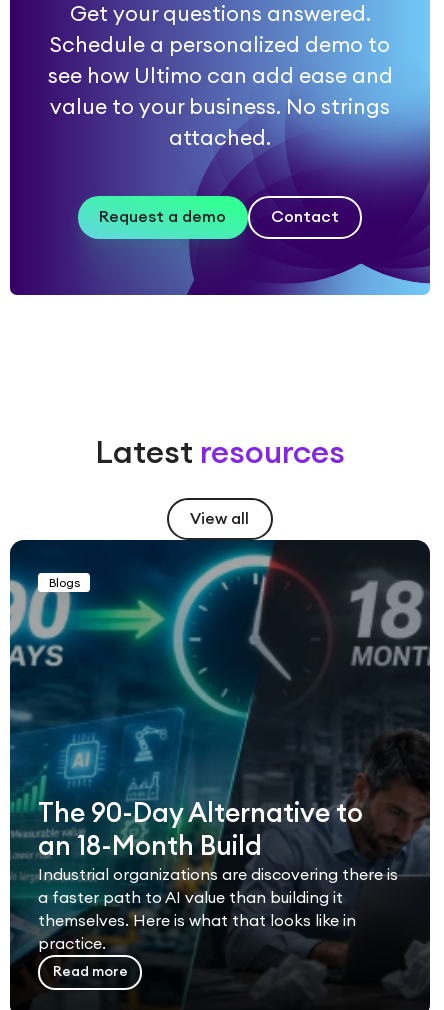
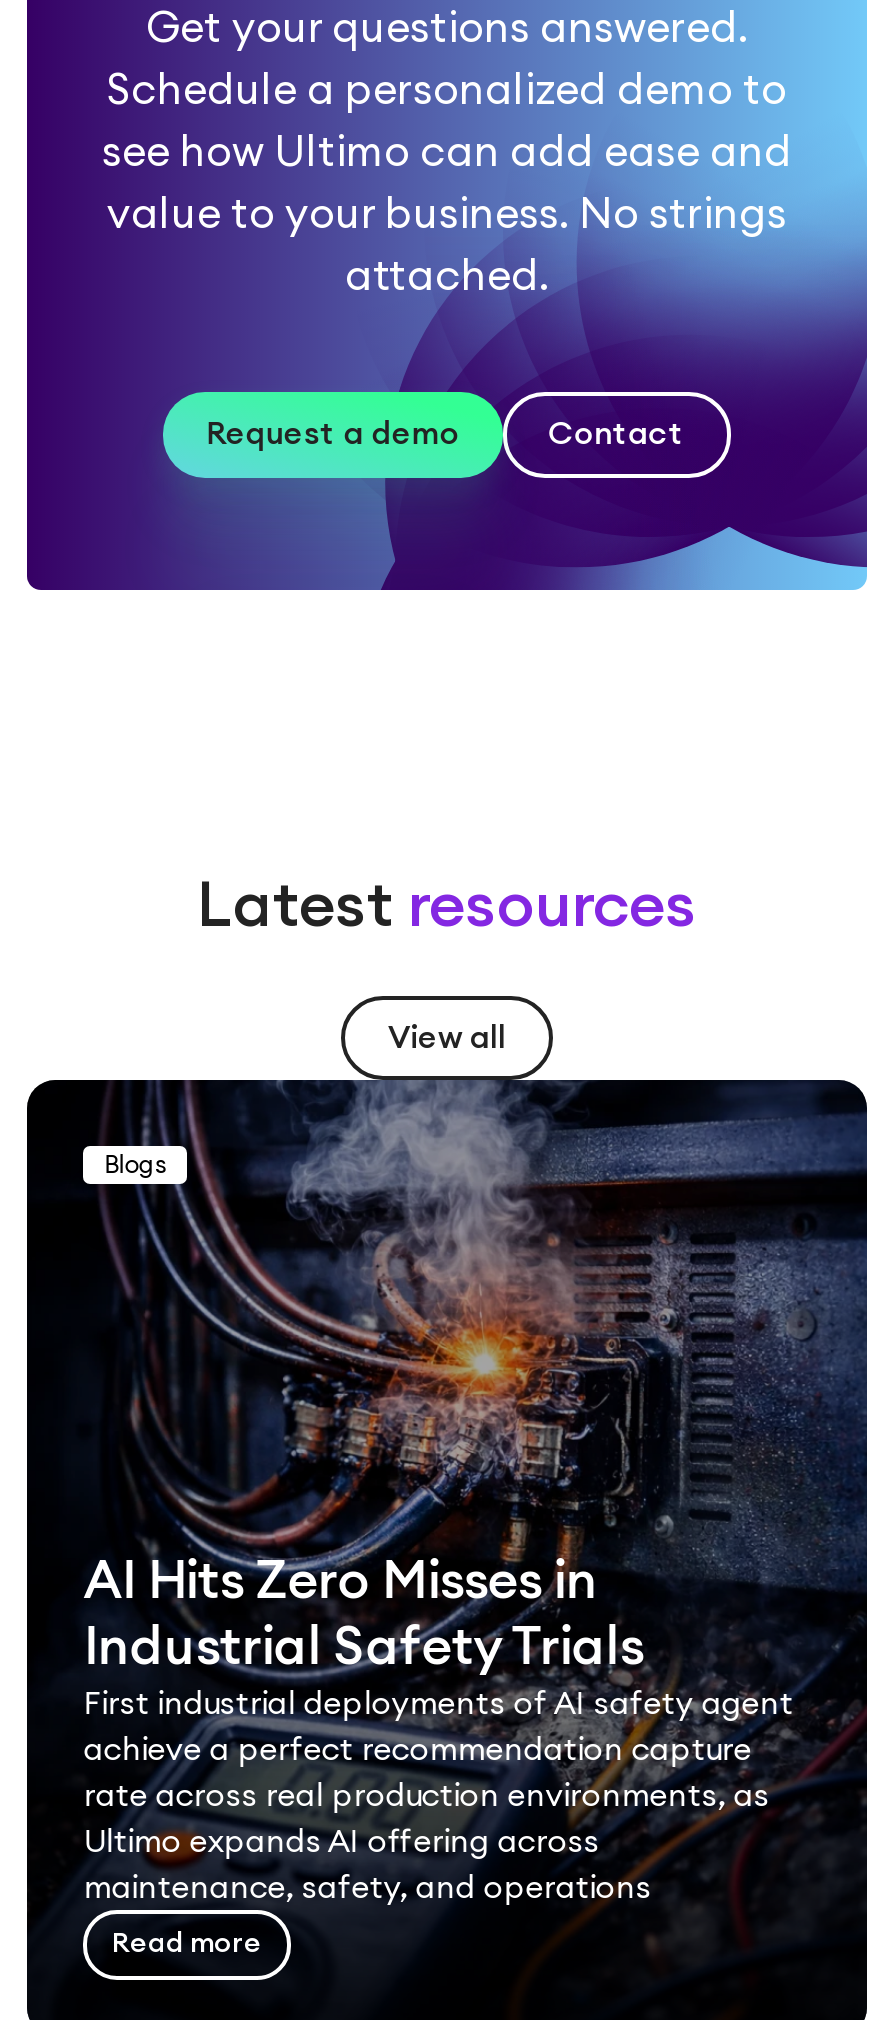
[9,540,430,1000] [image] | The 90-Day Alternative to | an 18-Month Build | Industrial organizations are discovering there is | a faster path to AI value than building it | themselves. Here is what that looks like in | practice. -> [25,1080,867,2000] [image] | AI Hits Zero Misses in | Industrial Safety Trials | First industrial deployments of AI safety agent | achieve a perfect recommendation capture | rate across real production environments, as | Ultimo expands AI offering across | maintenance, safety, and operations

